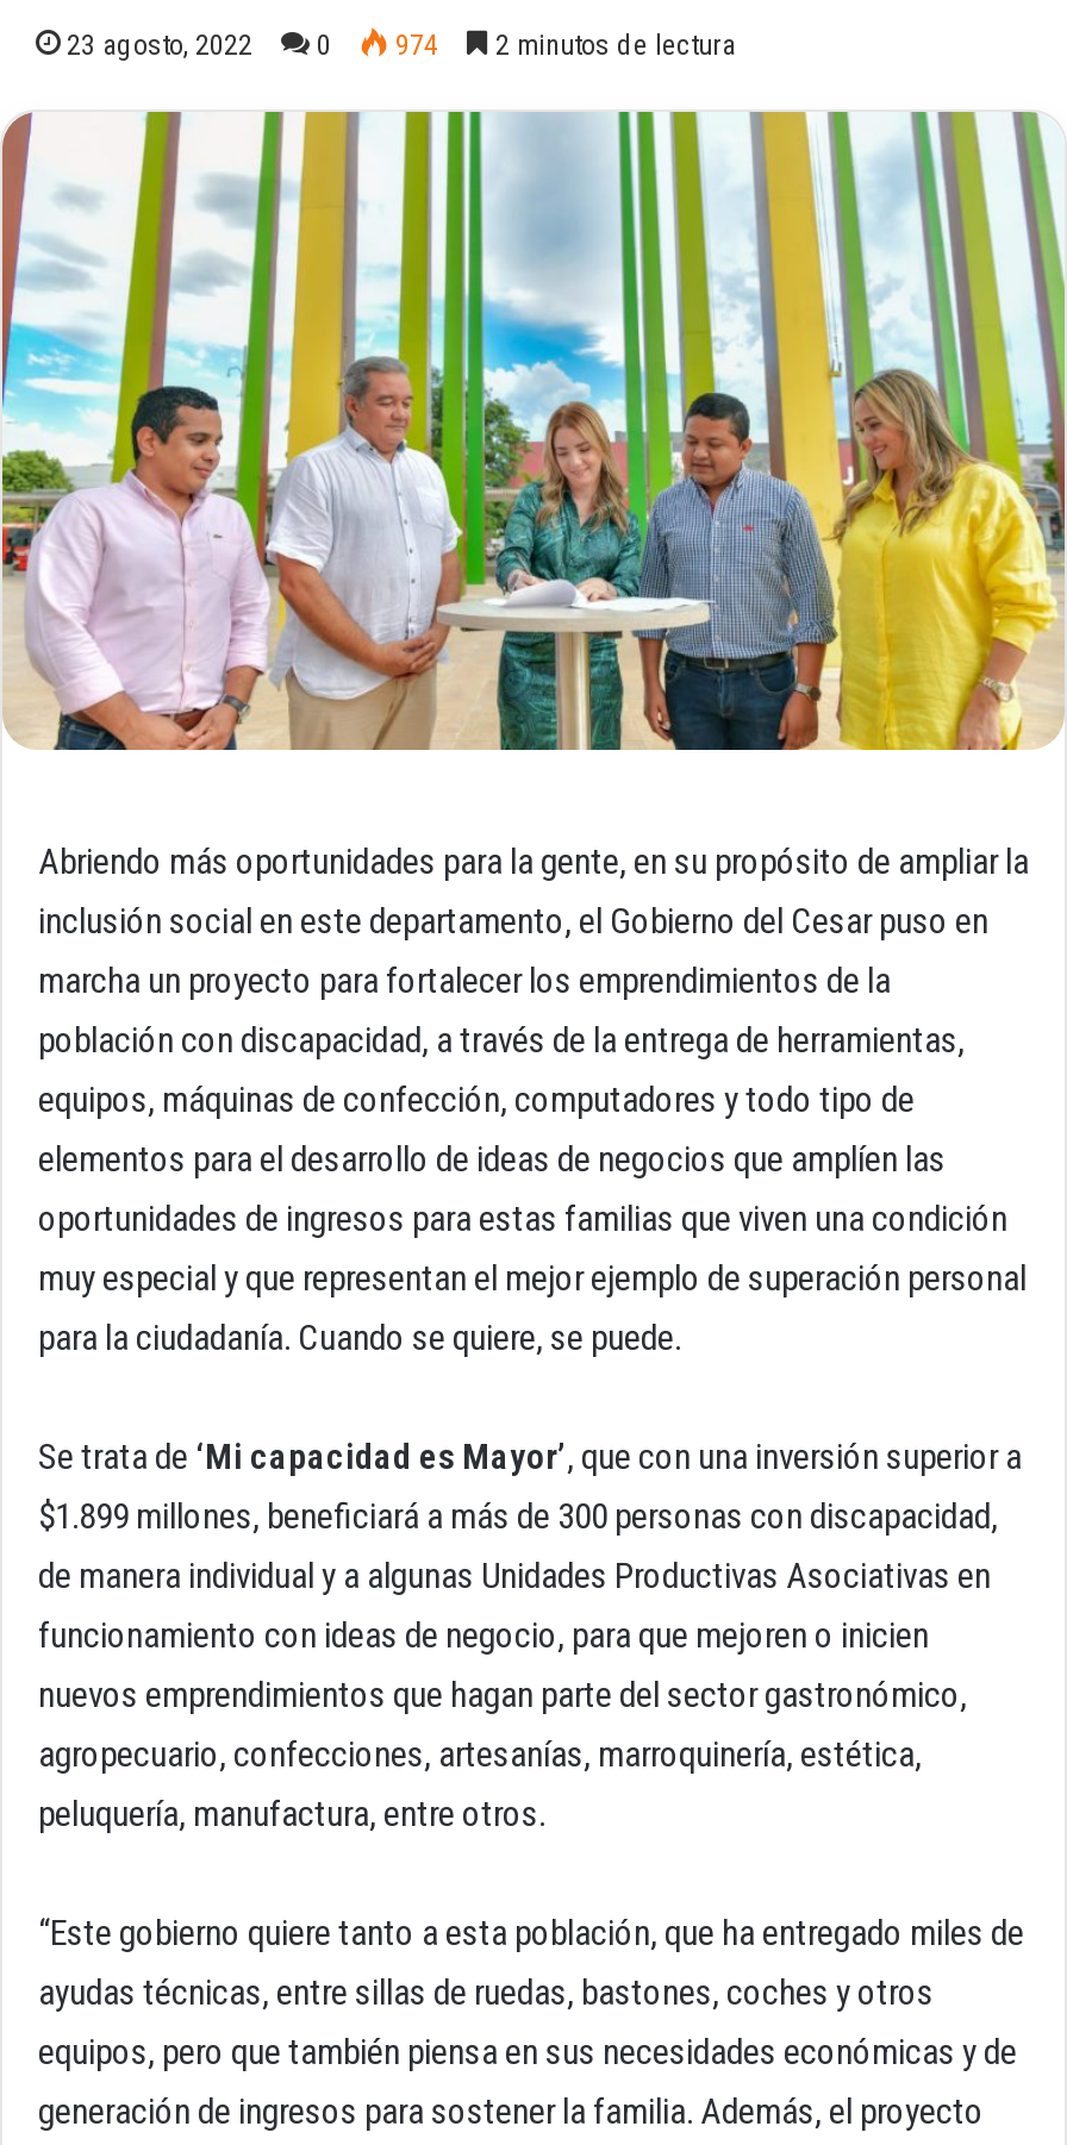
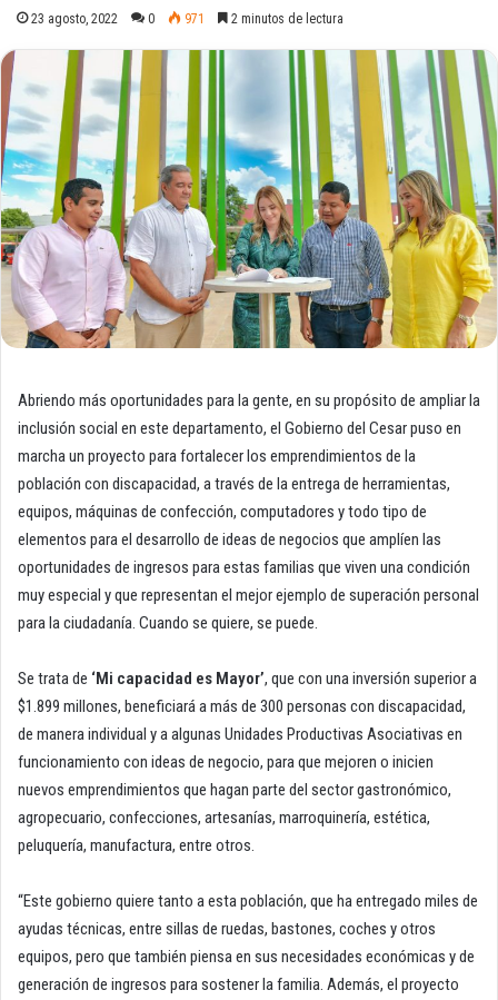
[67,28,736,61] 23 agosto, 2022 0 974 2 minutos de lectura -> [31,11,343,26] 23 agosto, 2022 0 971 2 minutos de lectura

